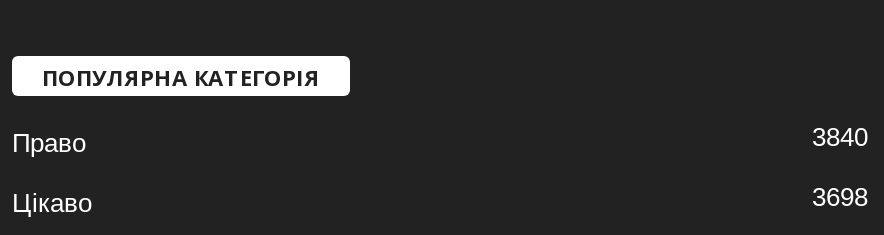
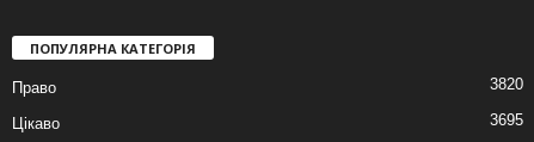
[812,123,868,153] 3840 -> [490,75,523,93] 3820
[812,183,868,213] 3698 -> [490,110,523,128] 3695

